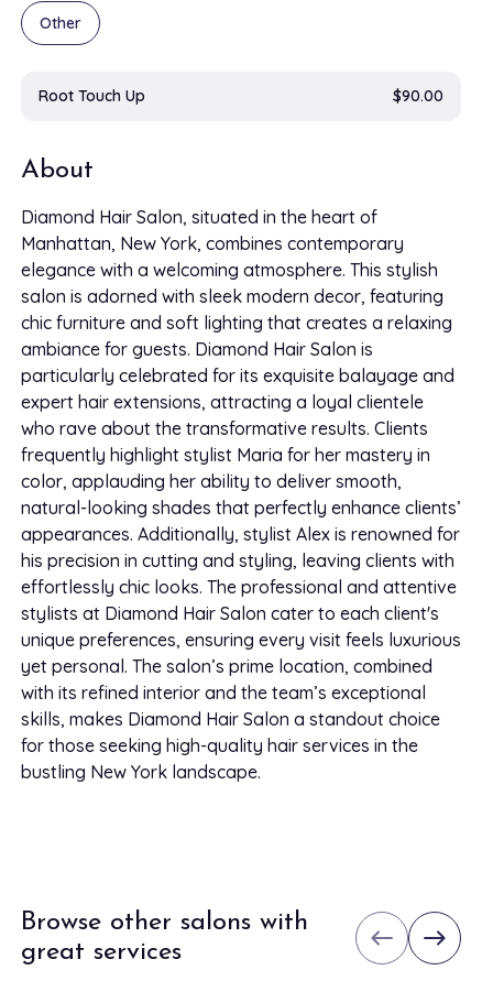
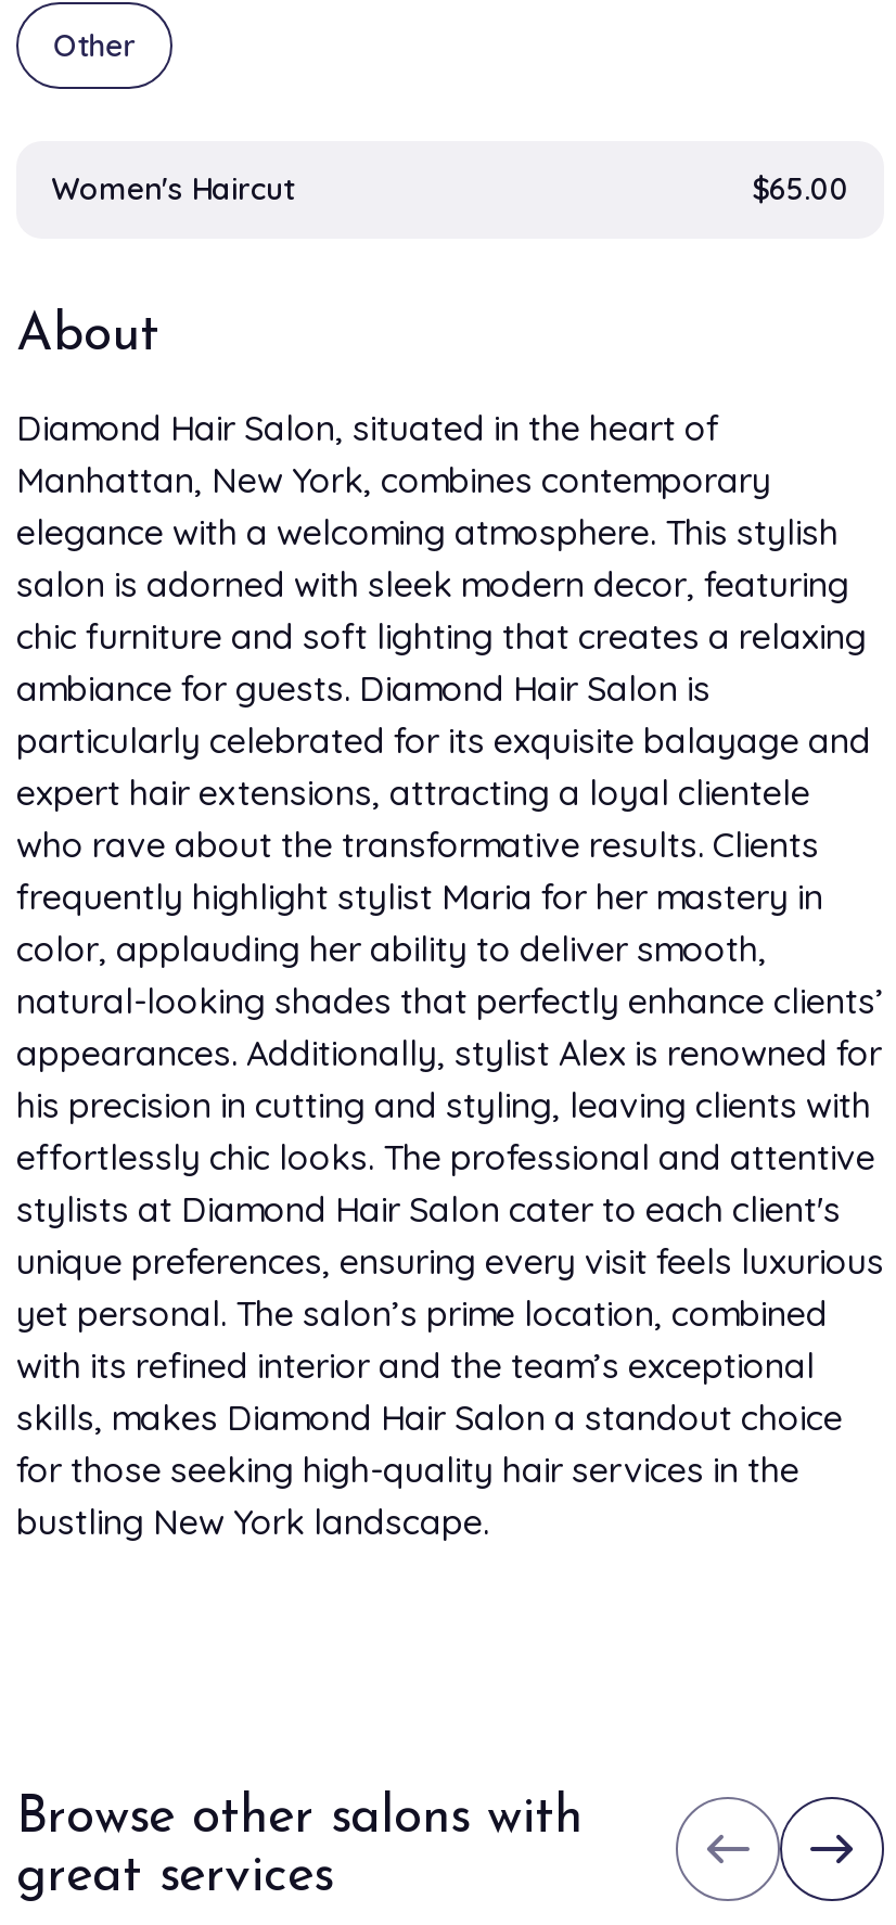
[39,86,443,106] Root Touch Up | $90.00 -> [51,170,849,209] Women's Haircut | $65.00

